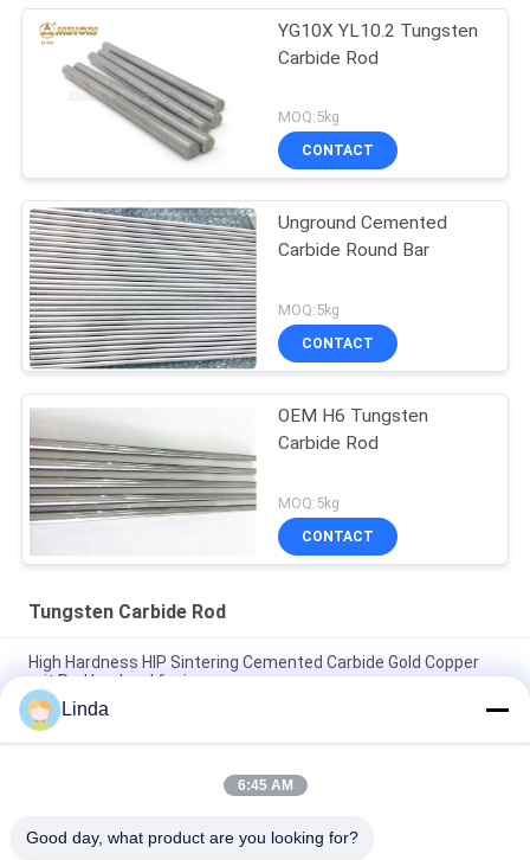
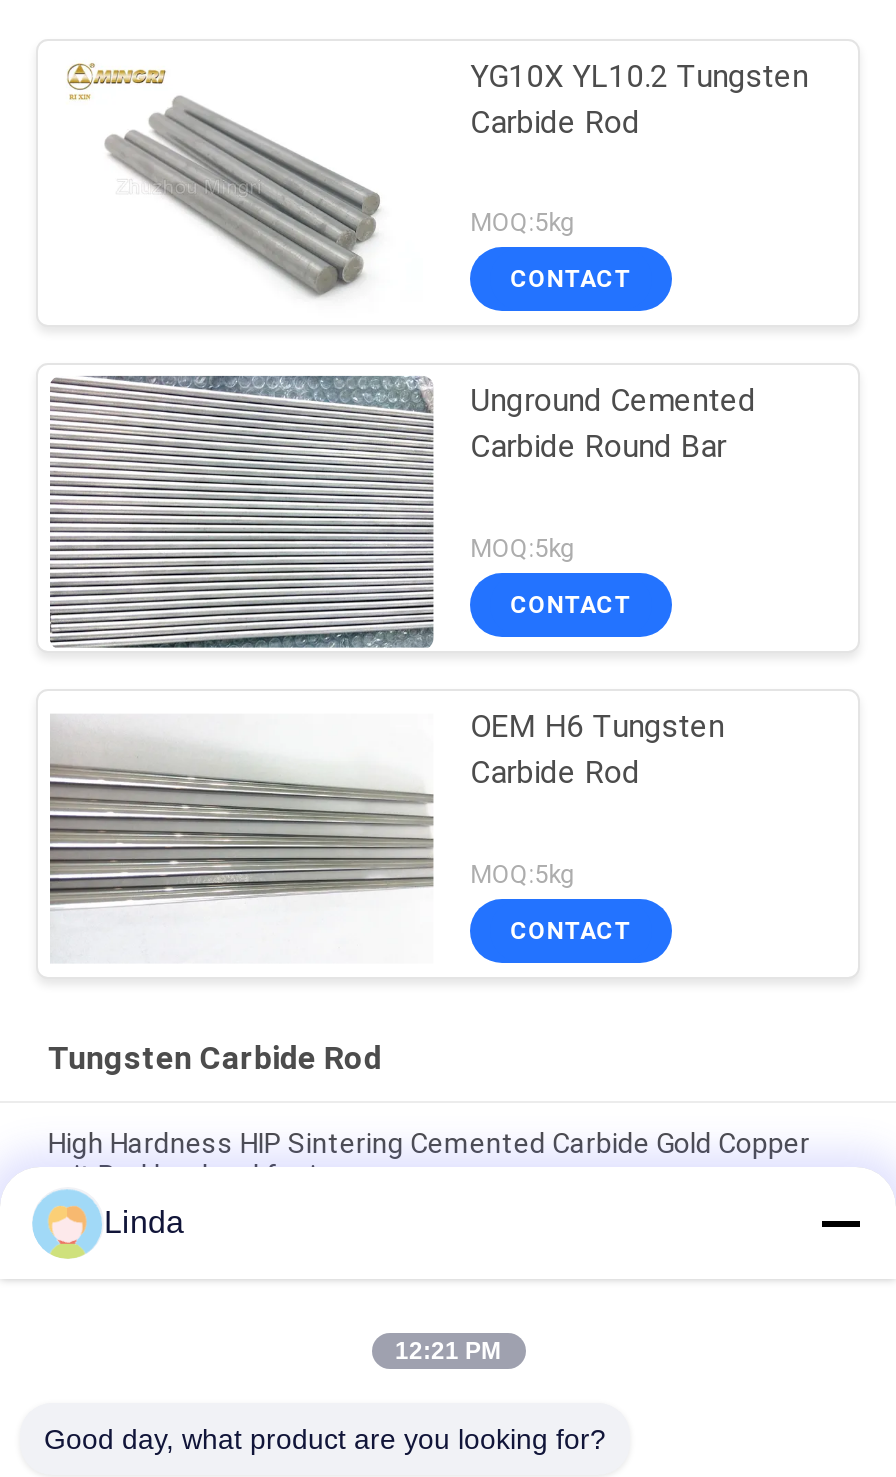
[237,777,293,794] 6:45 AM -> [395,1337,501,1365] 12:21 PM

